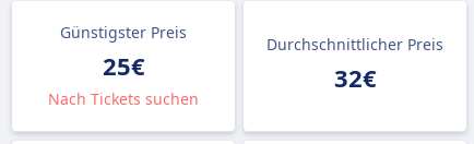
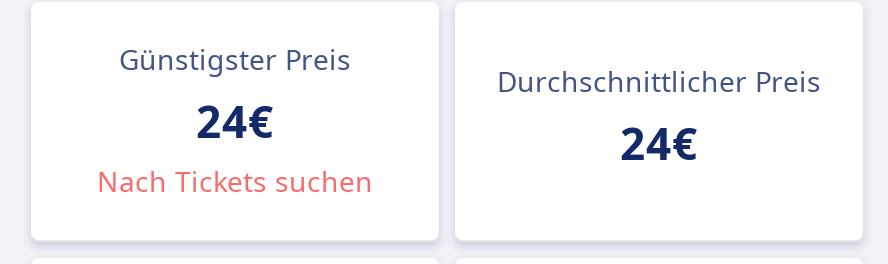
[102,49,145,82] 25€ -> [196,90,274,150] 24€
[334,61,376,94] 32€ -> [620,112,698,172] 24€

